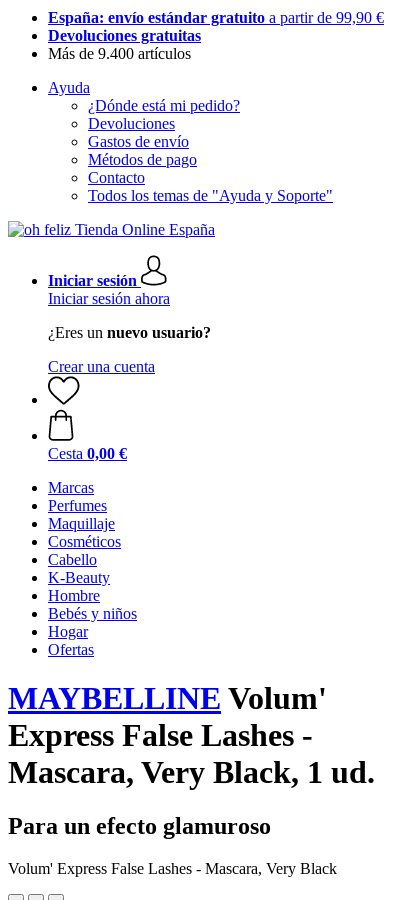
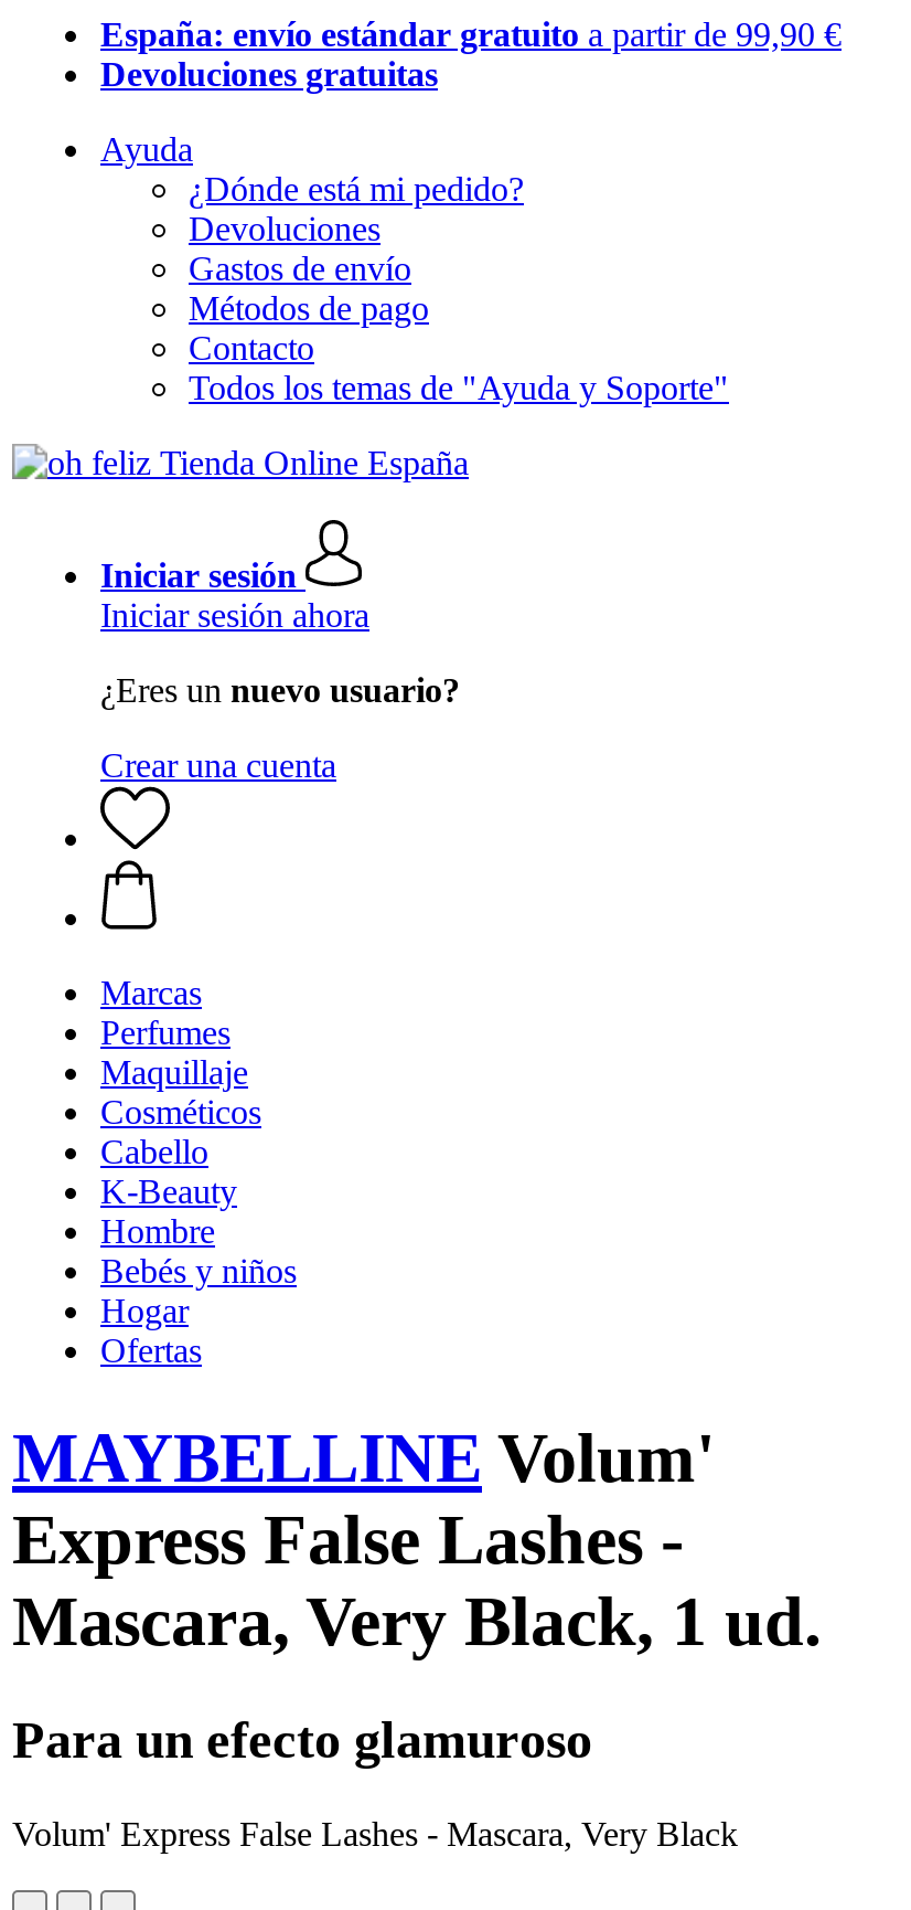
[48,45,191,62] Más de 9.400 artículos -> none
[48,445,127,462] Cesta 0,00 € -> none

